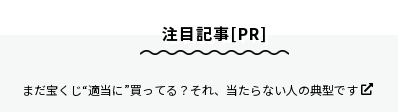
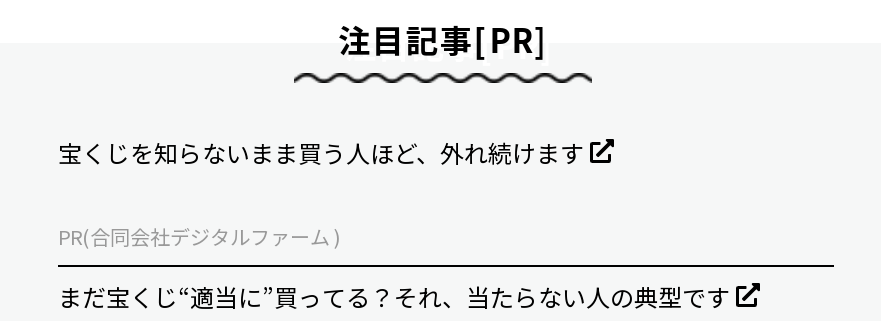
none -> [58,135,590,251] 宝くじを知らないまま買う人ほど、外れ続けます | PR(合同会社デジタルファーム )

